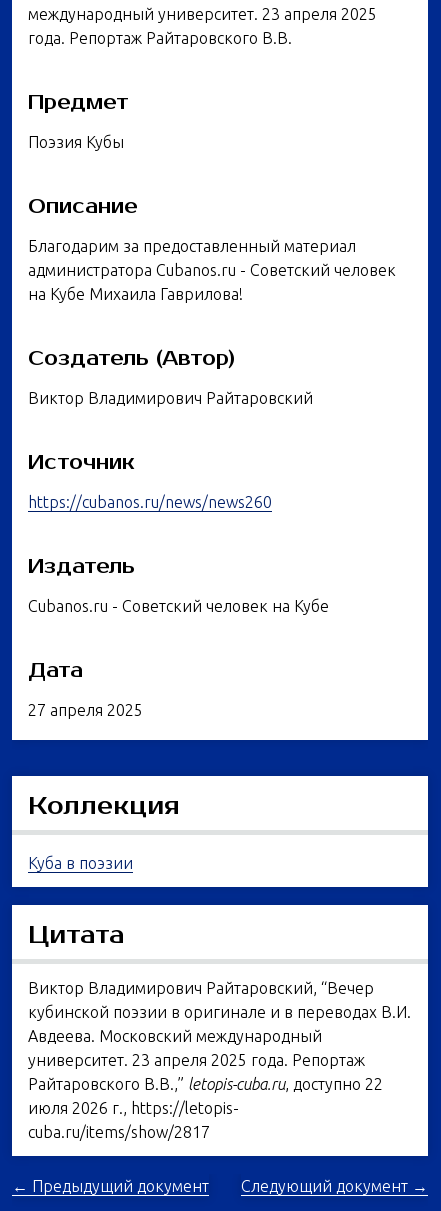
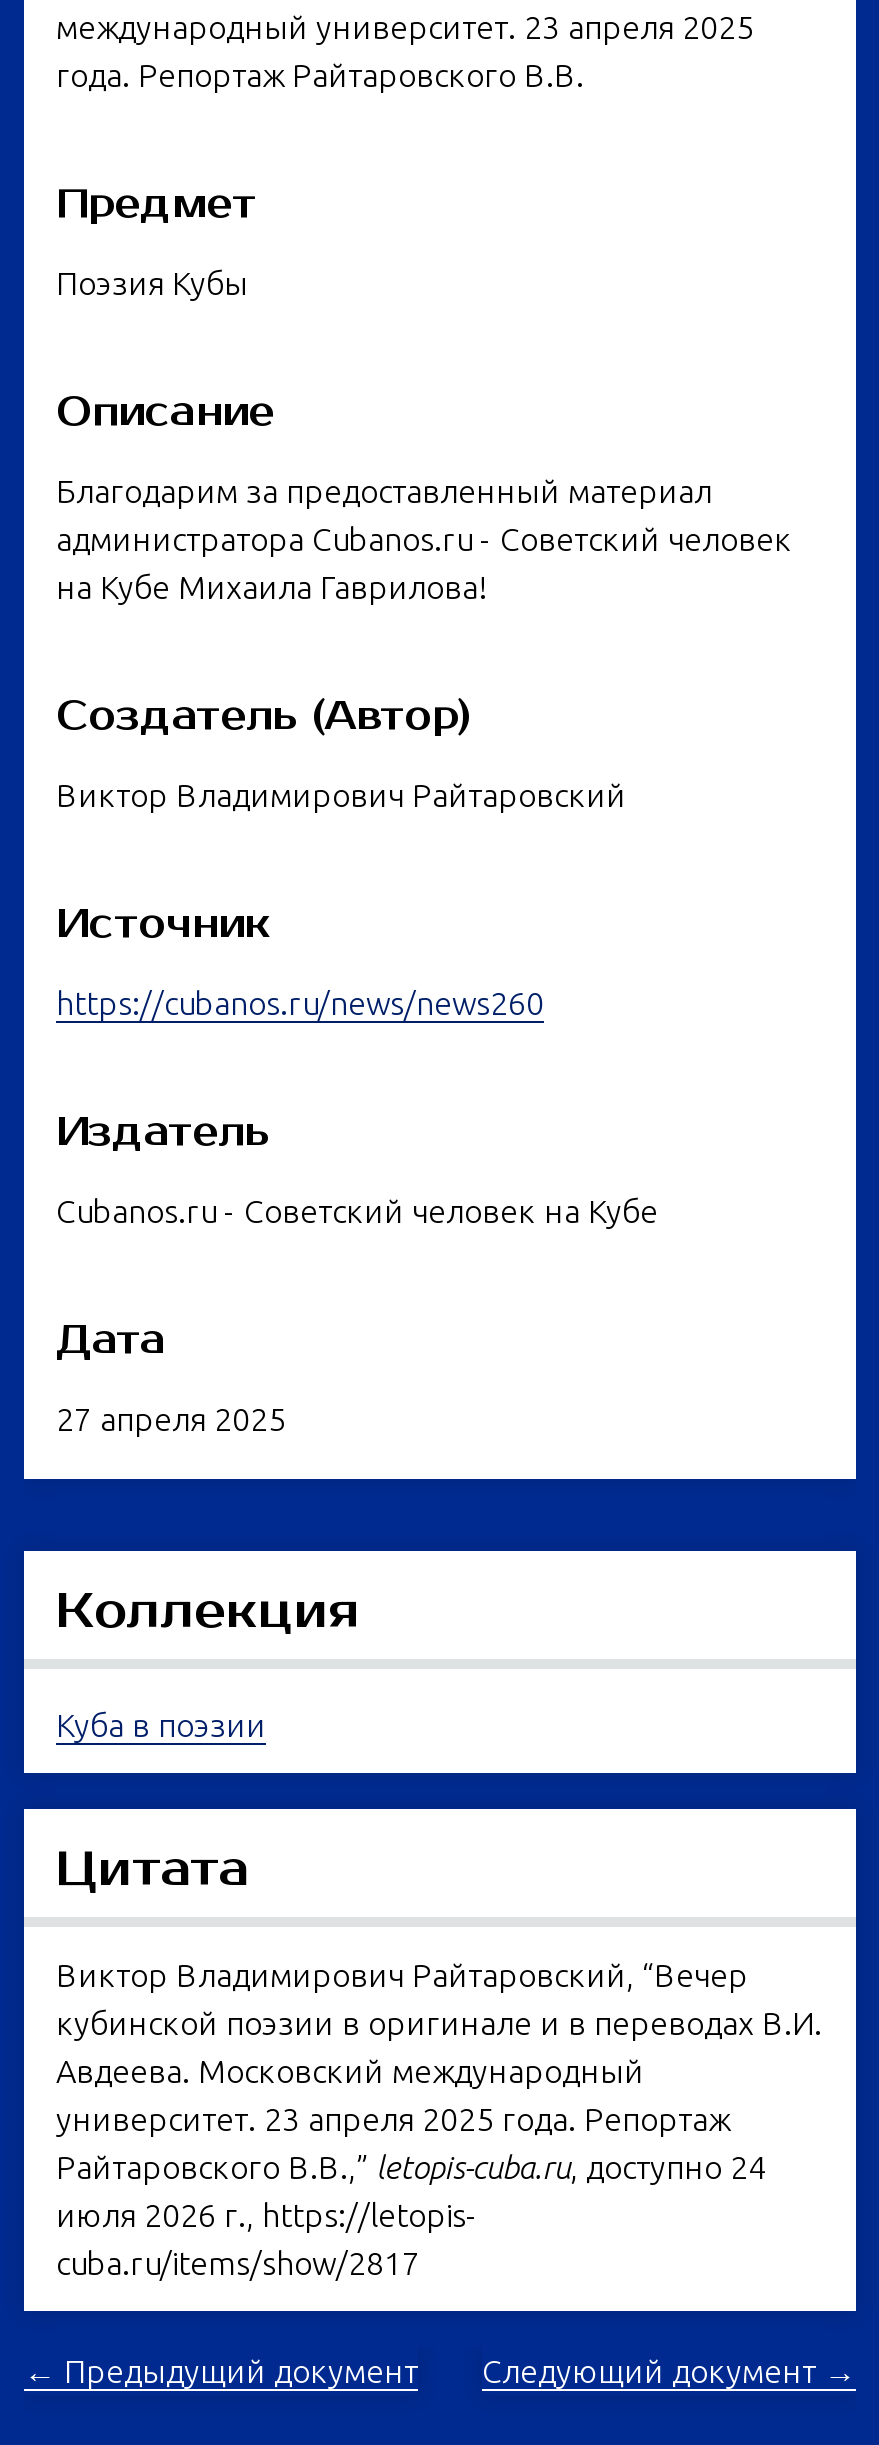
[28,1075,383,1093] Райтаровского В.В.,” letopis-cuba.ru, доступно 22 -> [56,2149,766,2185] Райтаровского В.В.,” letopis-cuba.ru, доступно 24

